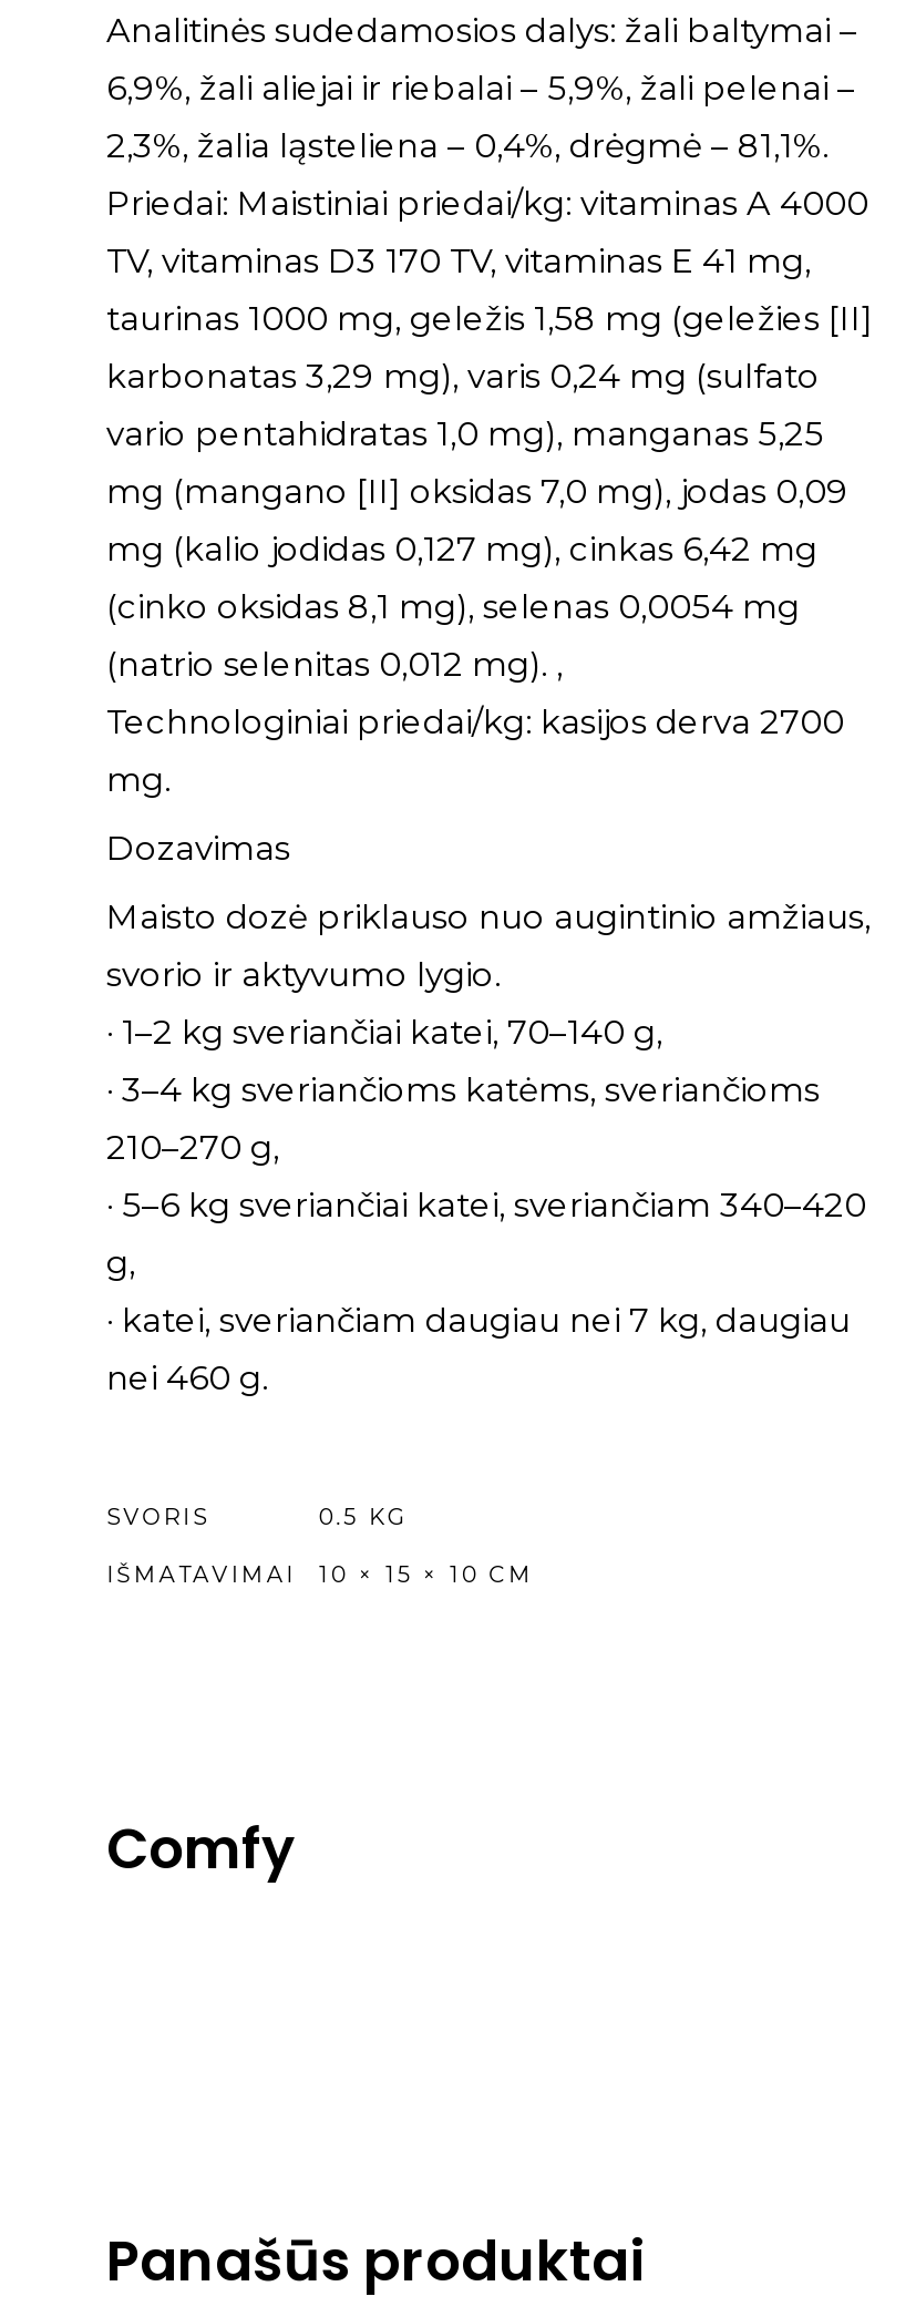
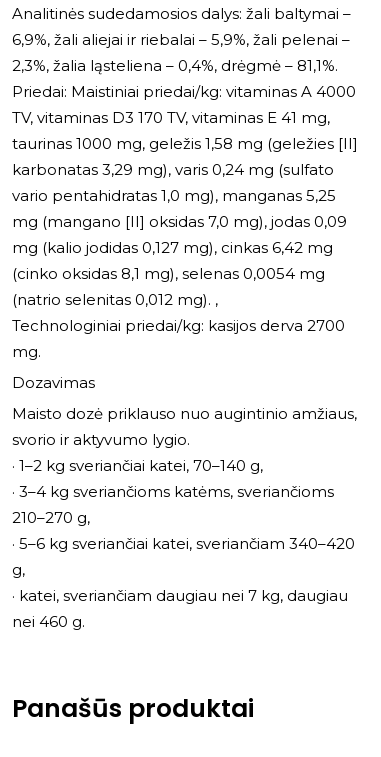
[106,1503,534,1589] SVORIS | 0.5 KG | IŠMATAVIMAI | 10 × 15 × 10 CM -> none
[106,1811,295,1888] Comfy -> none

